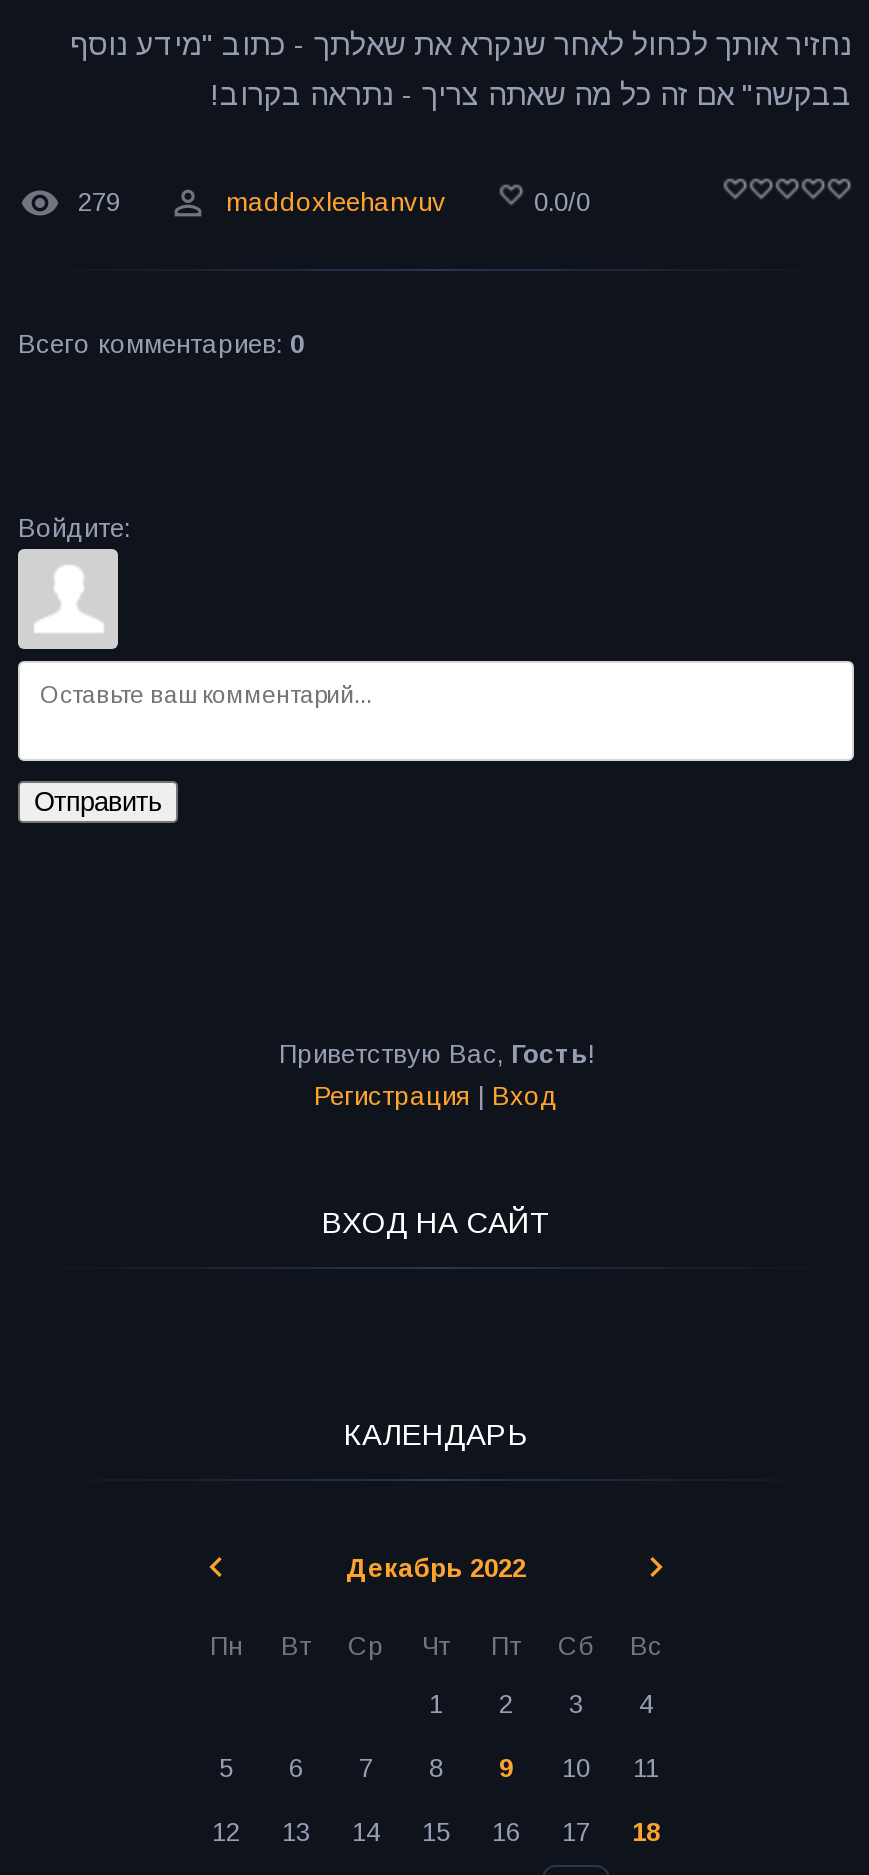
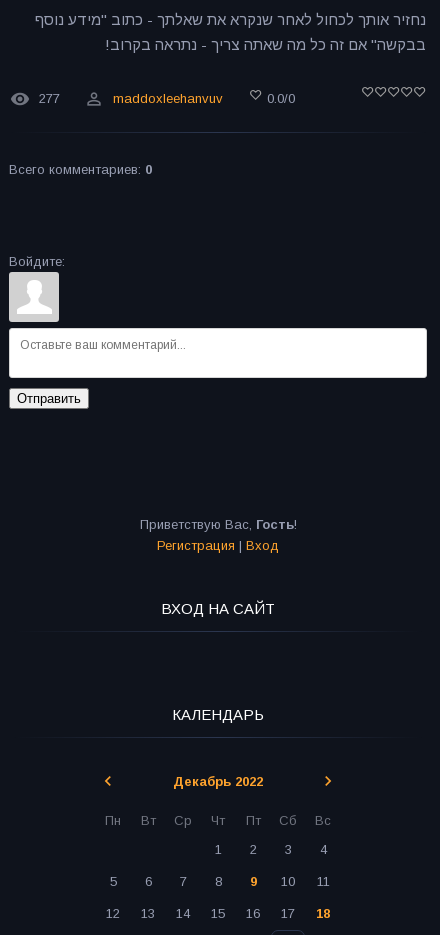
[78,187,120,217] 279 -> [39,91,60,106] 277

